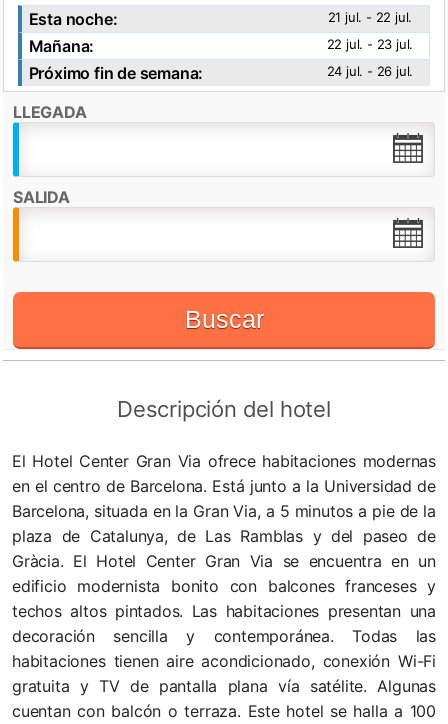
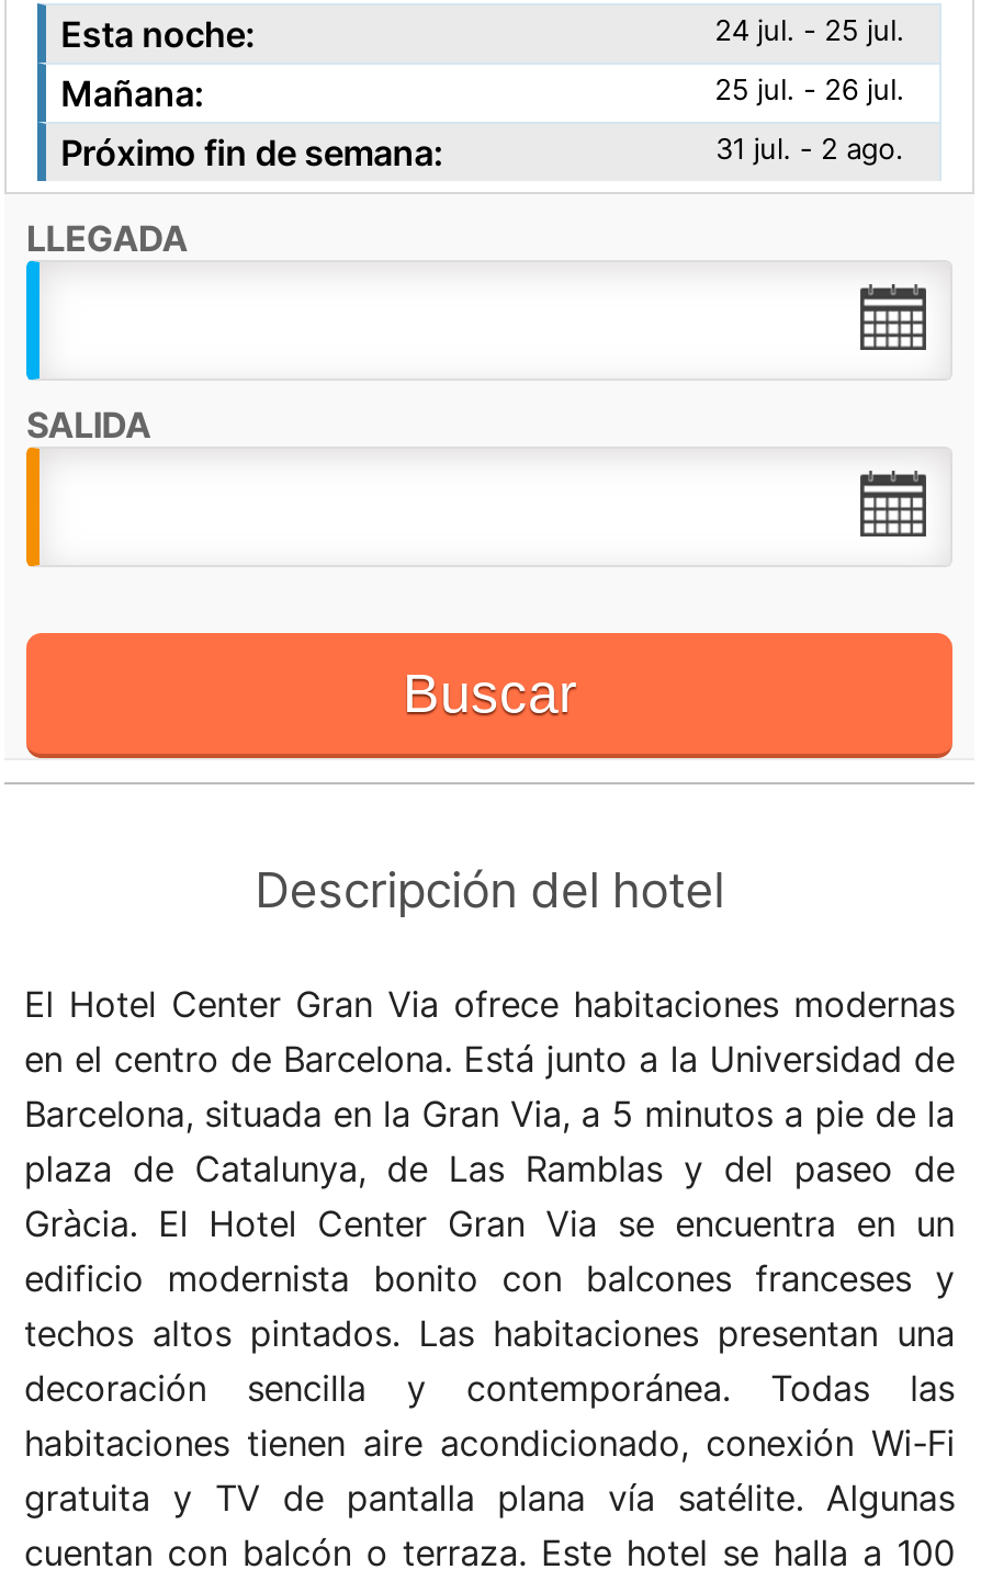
[328,9,412,25] 21 jul. - 22 jul. -> [715,13,905,48] 24 jul. - 25 jul.
[327,36,413,52] 22 jul. - 23 jul. -> [715,72,905,107] 25 jul. - 26 jul.
[327,63,413,79] 24 jul. - 26 jul. -> [715,131,904,167] 31 jul. - 2 ago.

